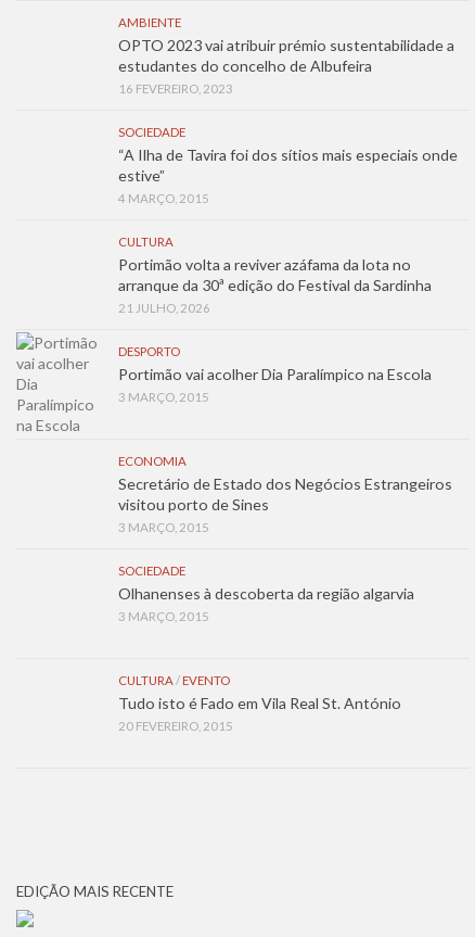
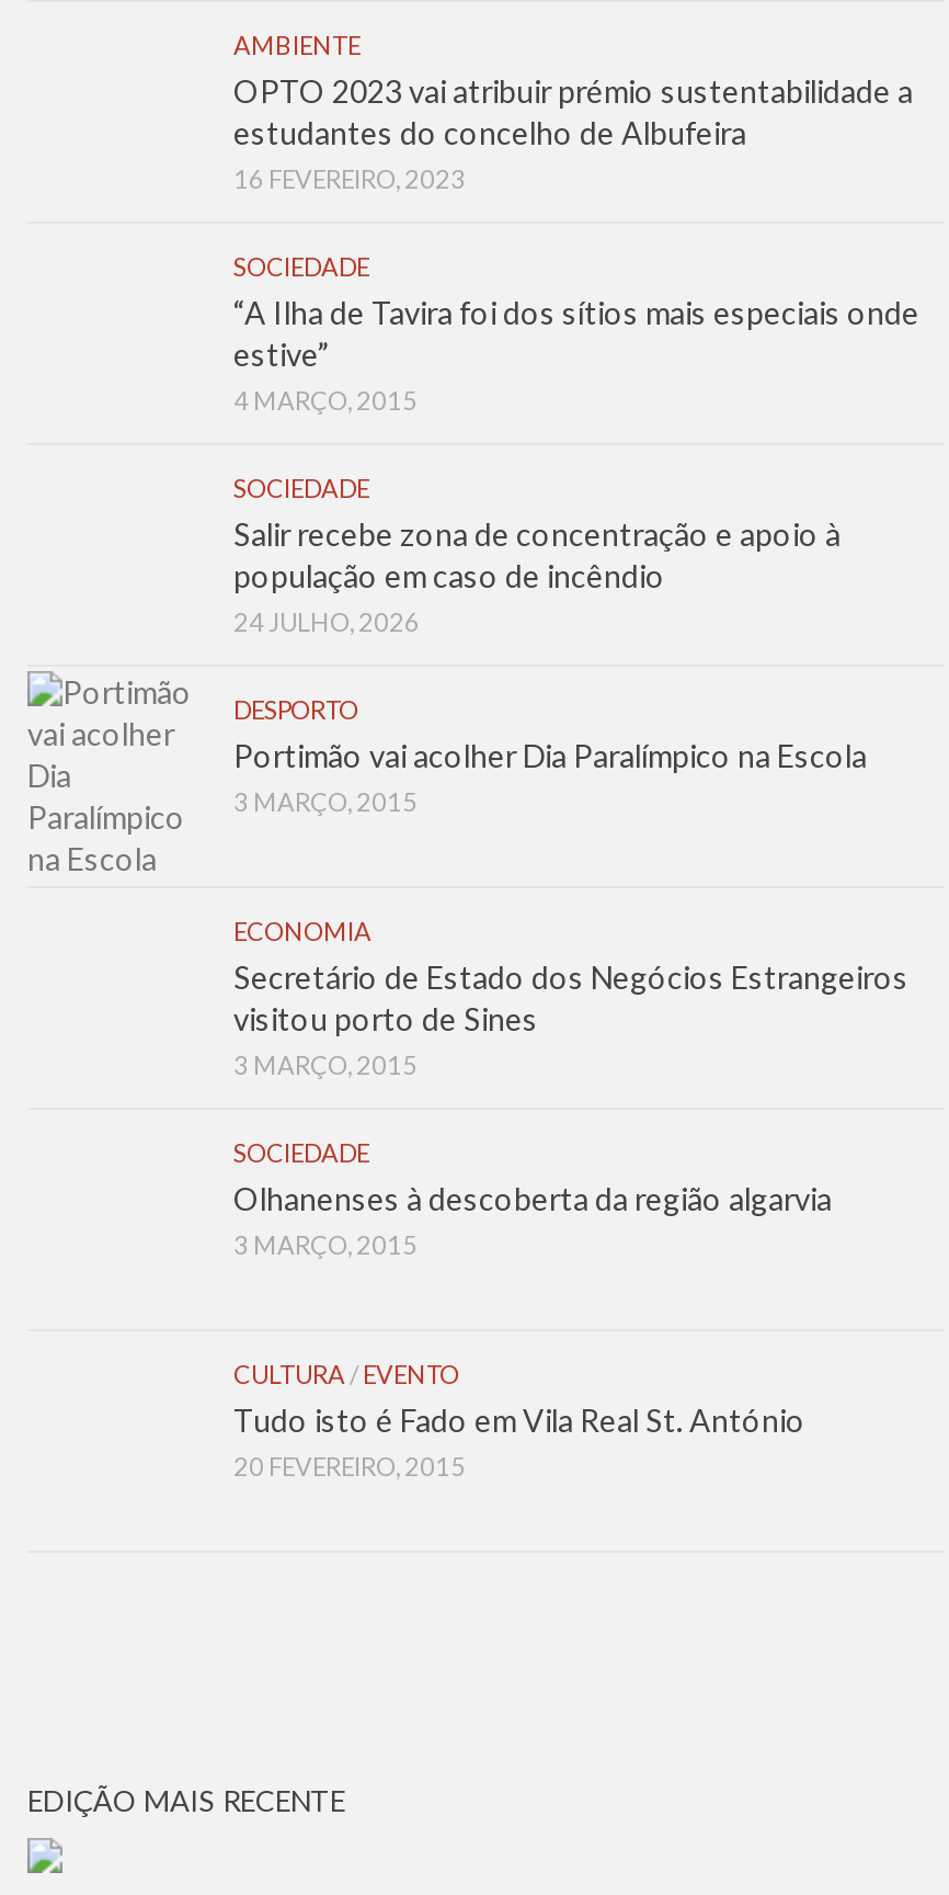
[118,234,432,315] CULTURA | Portimão volta a reviver azáfama da lota no | arranque da 30ª edição do Festival da Sardinha | 21 JULHO, 2026 -> [233,473,841,635] SOCIEDADE | Salir recebe zona de concentração e apoio à | população em caso de incêndio | 24 JULHO, 2026

